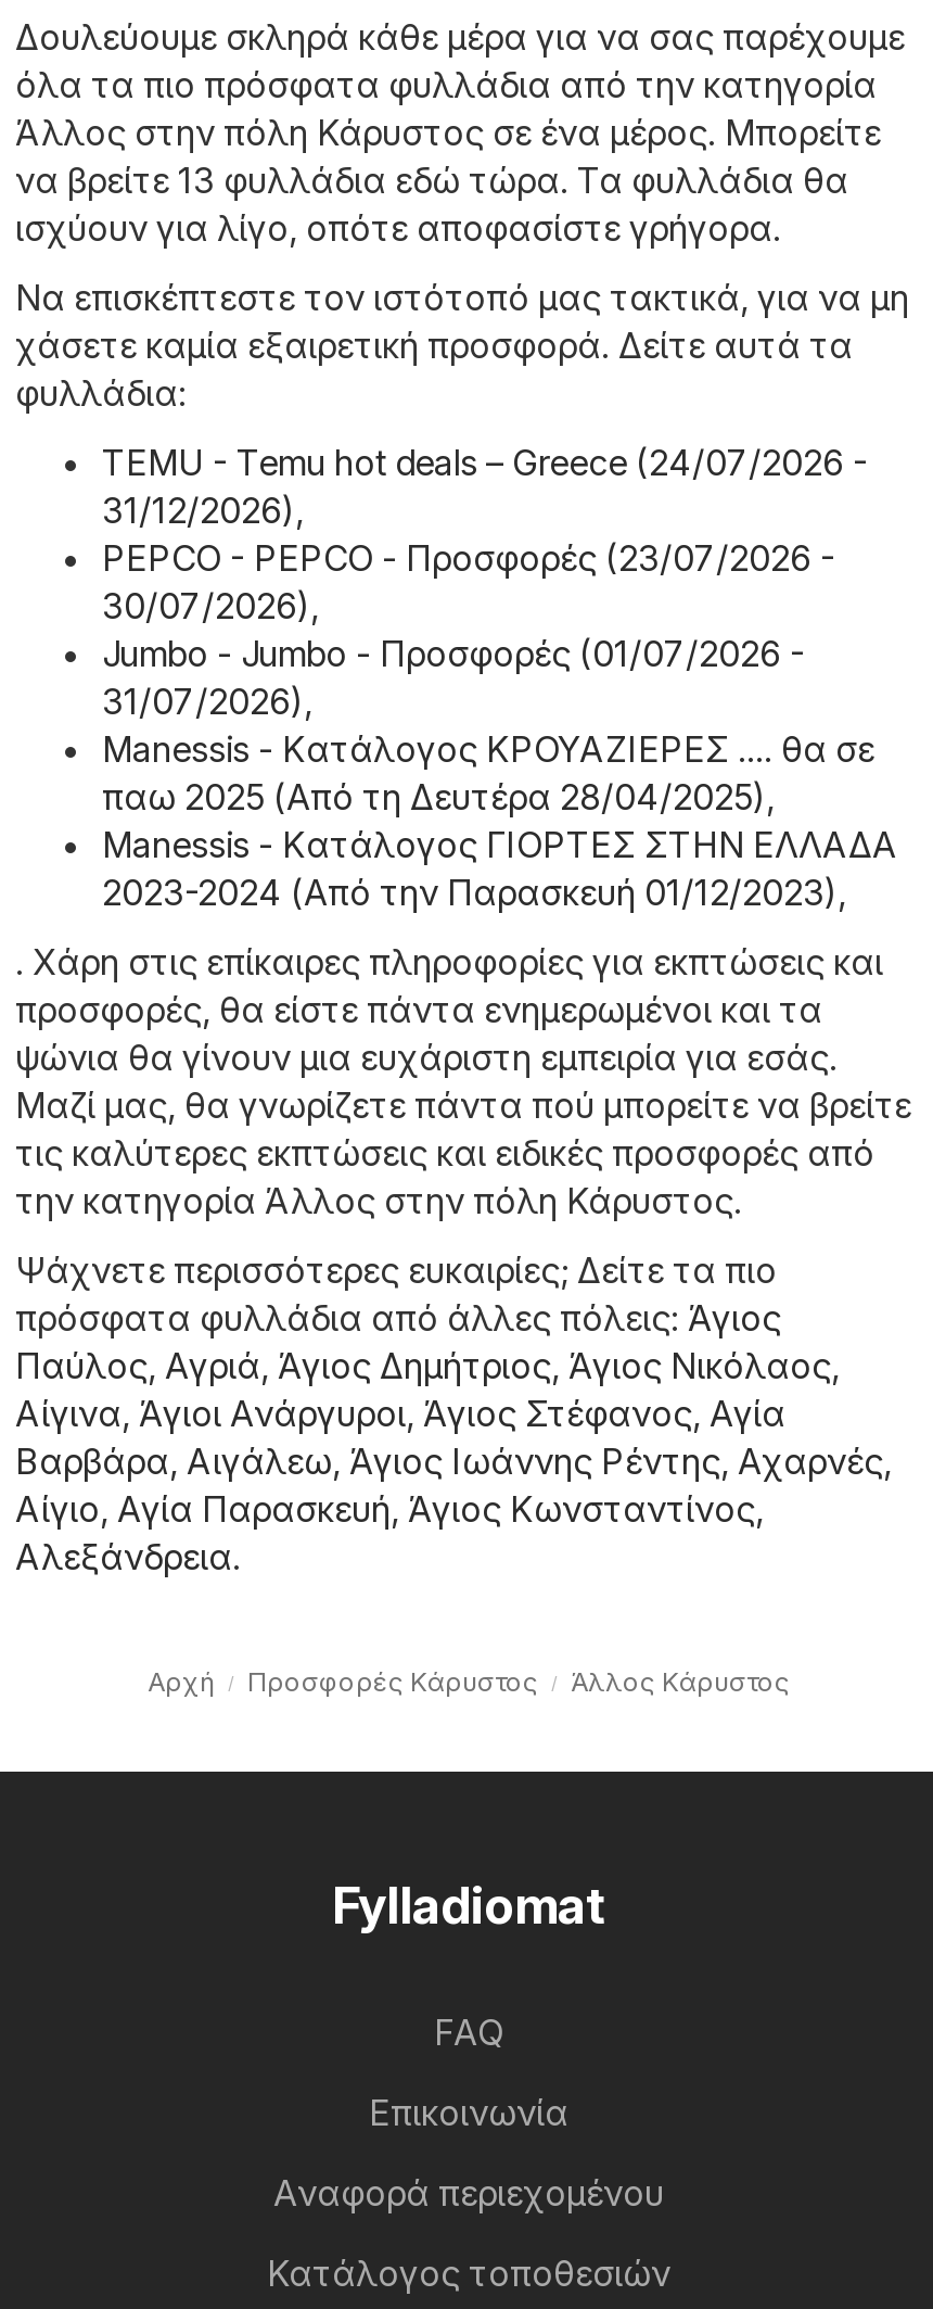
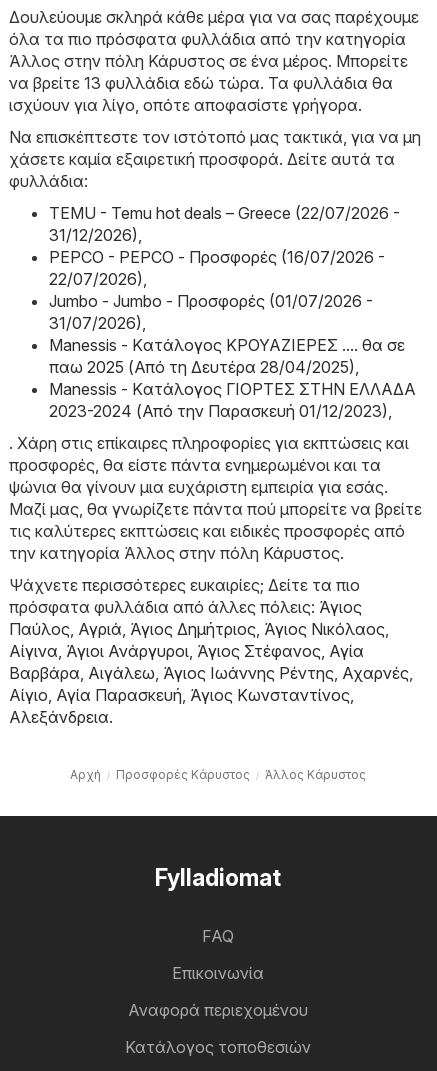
[102,439,868,483] TEMU - Temu hot deals – Greece (24/07/2026 - -> [49,203,400,223] TEMU - Temu hot deals – Greece (22/07/2026 -
[102,535,835,578] PEPCO - PEPCO - Προσφορές (23/07/2026 - -> [49,247,385,267] PEPCO - PEPCO - Προσφορές (16/07/2026 -
[102,583,319,626] 30/07/2026), -> [49,269,147,289] 22/07/2026),

